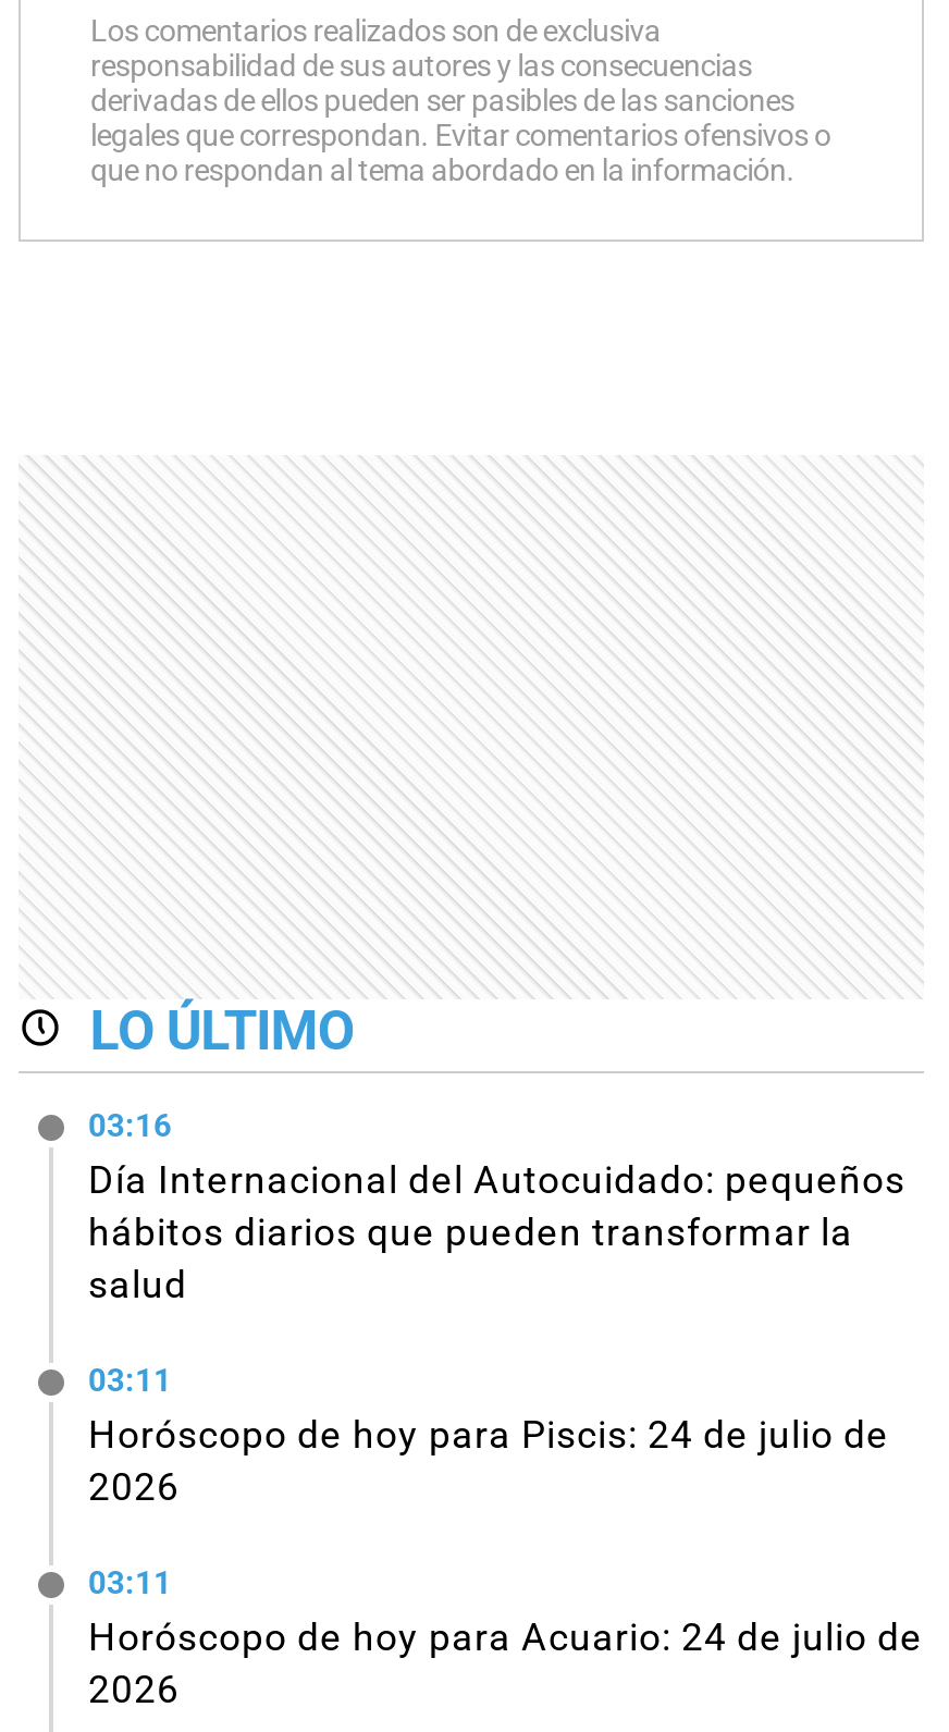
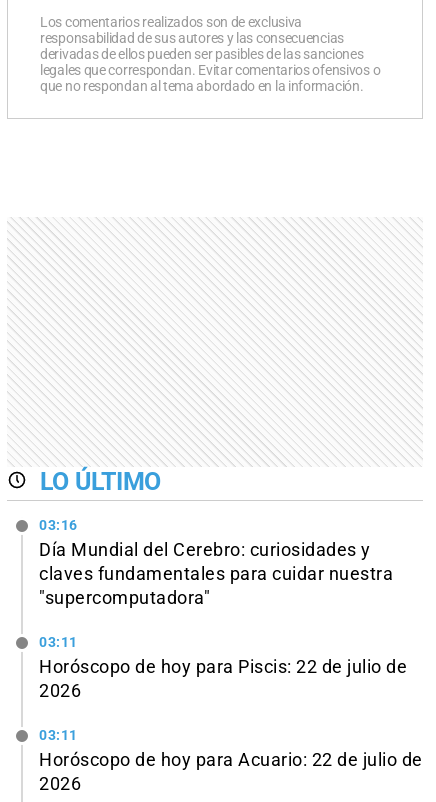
[88,1159,905,1307] Día Internacional del Autocuidado: pequeños | hábitos diarios que pueden transformar la | salud -> [39,540,393,608] Día Mundial del Cerebro: curiosidades y | claves fundamentales para cuidar nuestra | "supercomputadora"
[88,1413,889,1457] Horóscopo de hoy para Piscis: 24 de julio de -> [39,657,407,677] Horóscopo de hoy para Piscis: 22 de julio de
[88,1615,923,1659] Horóscopo de hoy para Acuario: 24 de julio de -> [39,750,422,770] Horóscopo de hoy para Acuario: 22 de julio de

